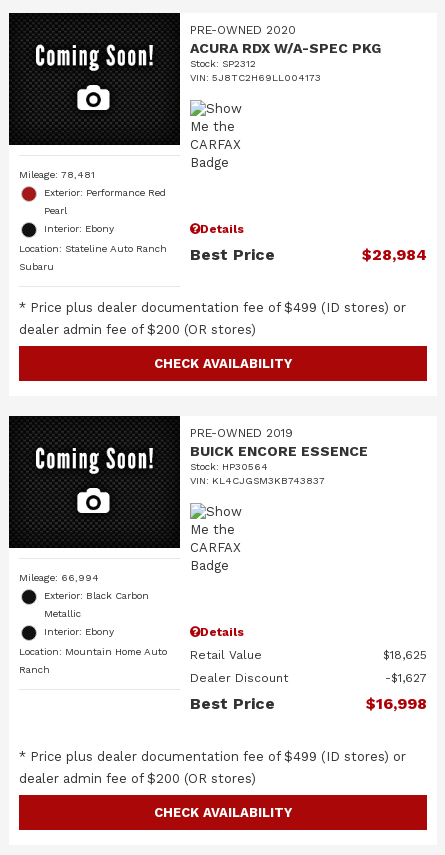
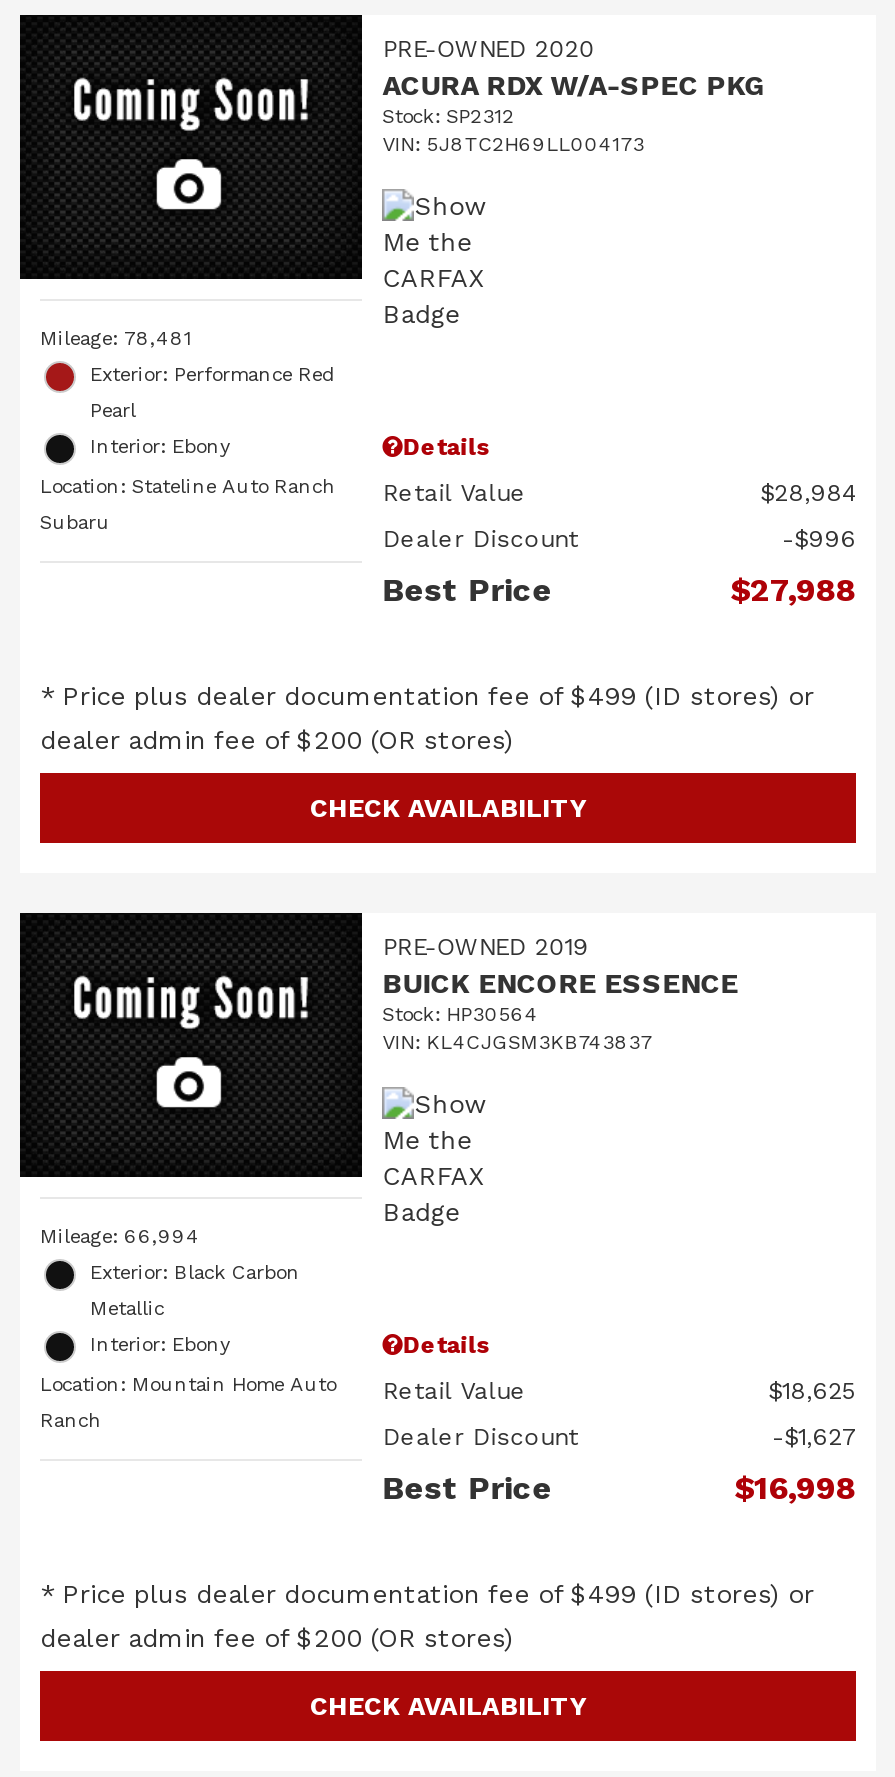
[362,245,427,264] $28,984 -> [730,571,856,609] $27,988
none -> [382,479,856,553] Retail Value | $28,984 | Dealer Discount | $996

